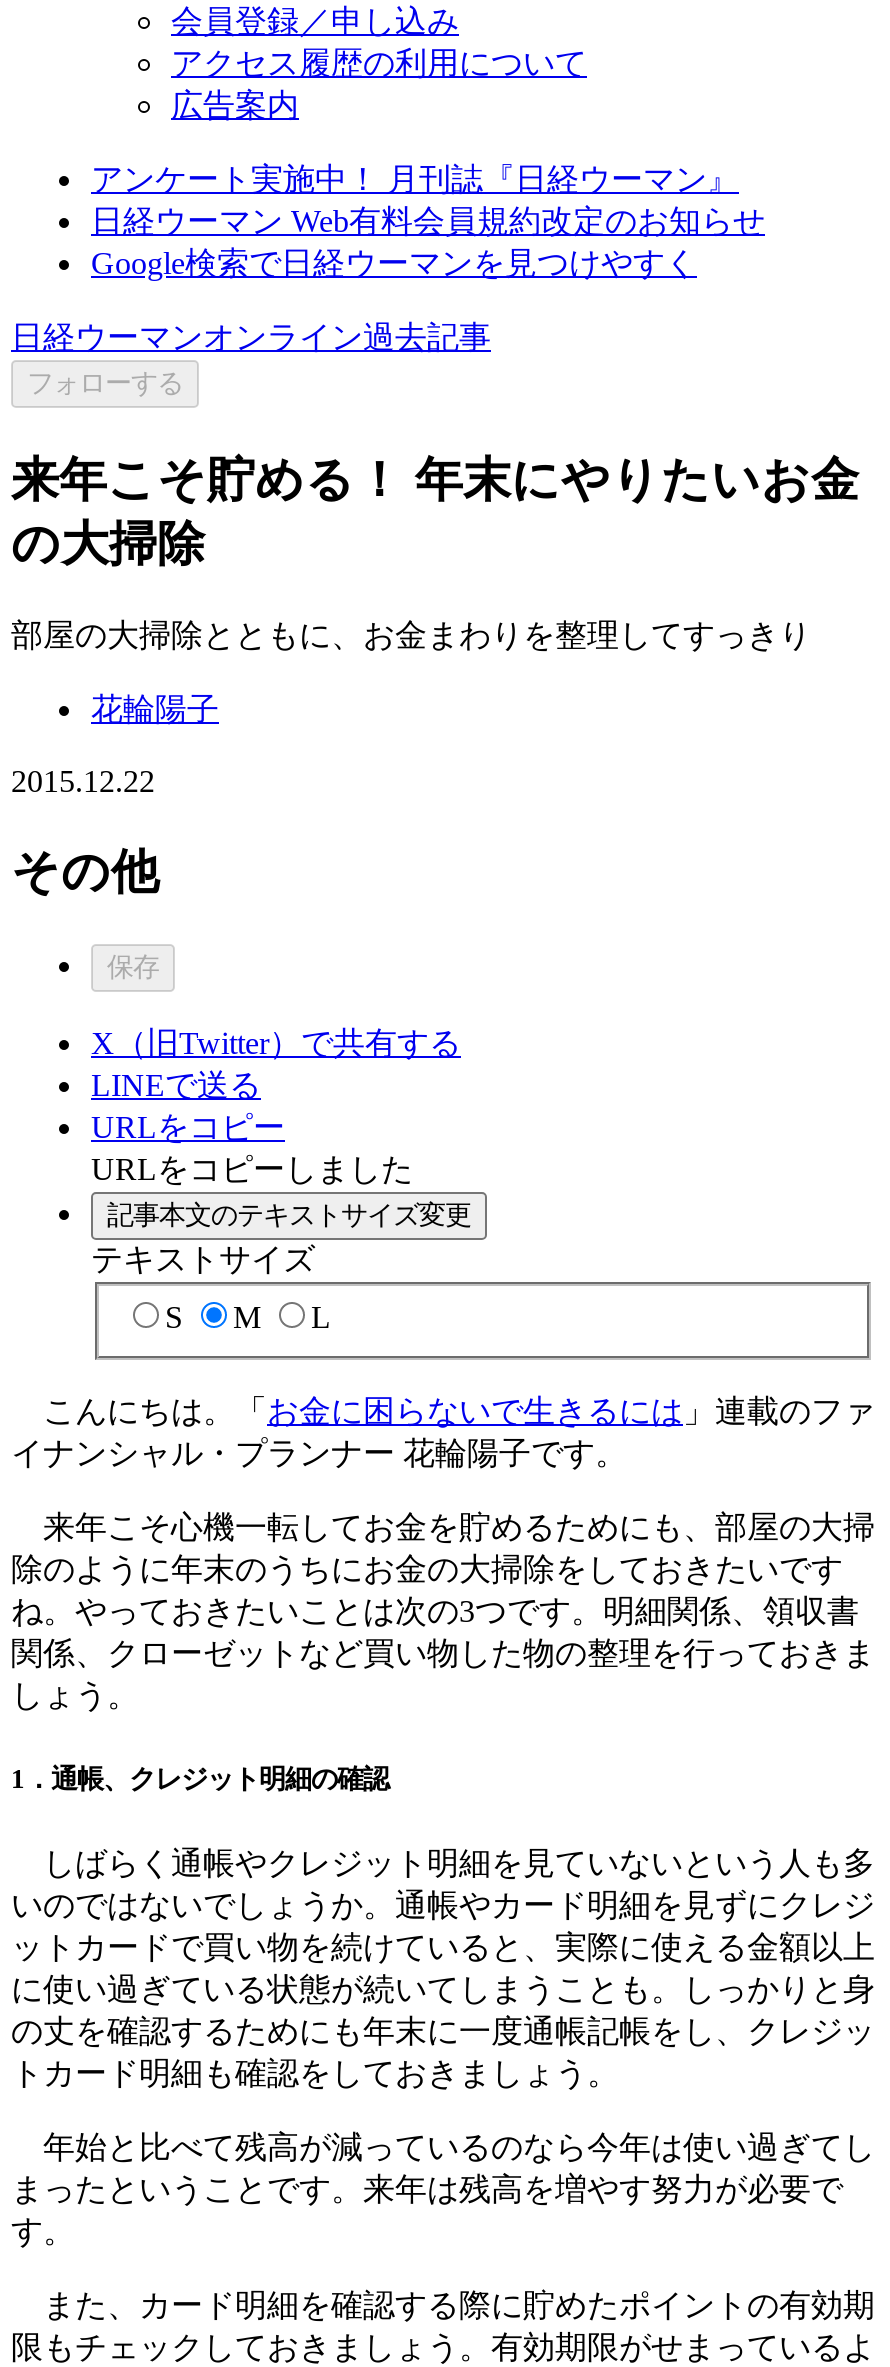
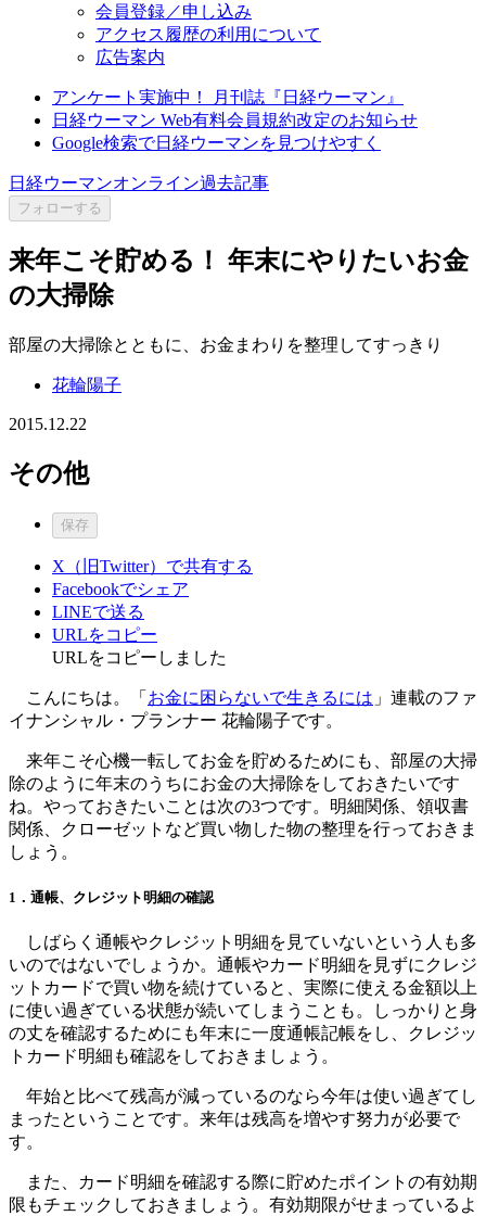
none -> [52,579,189,598] Facebookでシェア
moved [91,1067,413,1185] -> [52,602,227,666]: LINEで送る | URLをコピー | URLをコピーしました
[91,1199,471,1334] 記事本文のテキストサイズ変更 | テキストサイズ | S | M | L -> none

